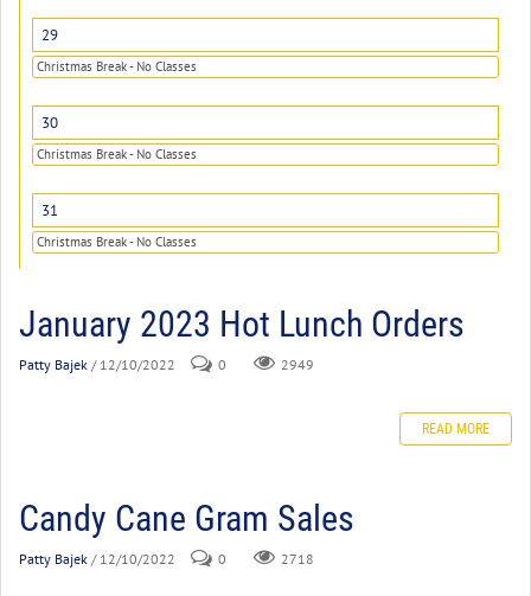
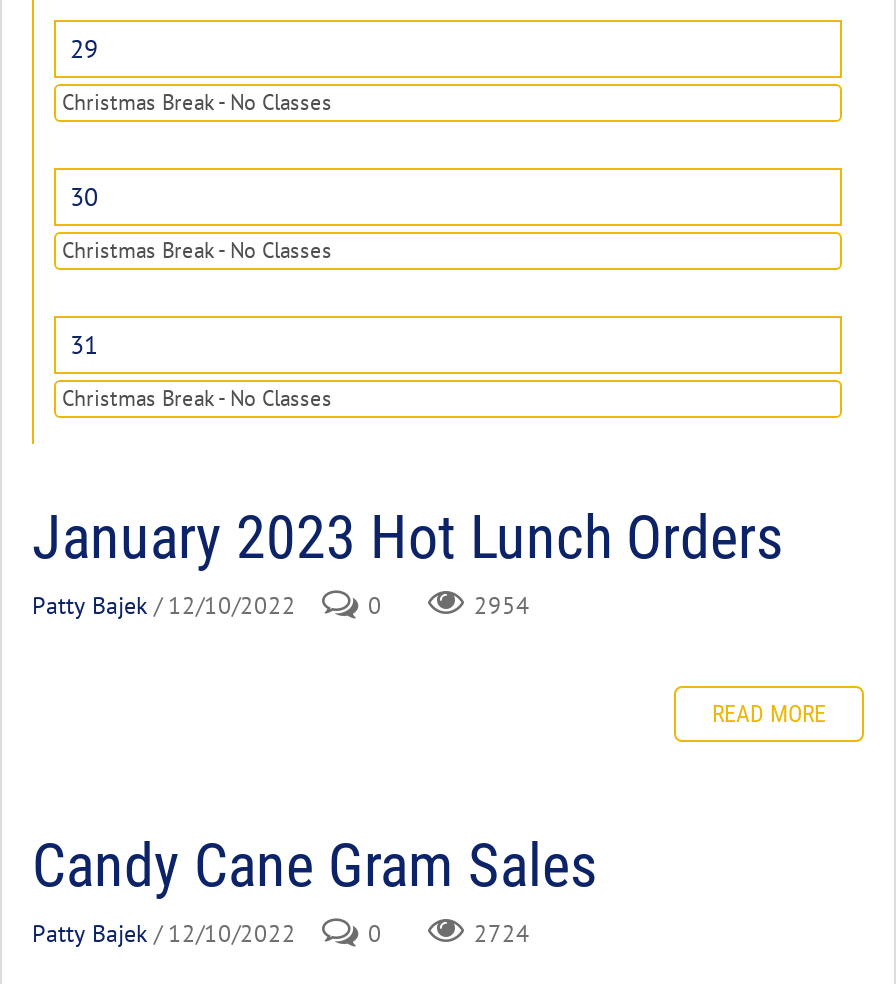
[281,355,314,373] 2949 -> [474,590,530,620] 2954
[281,550,314,568] 2718 -> [474,918,530,948] 2724

